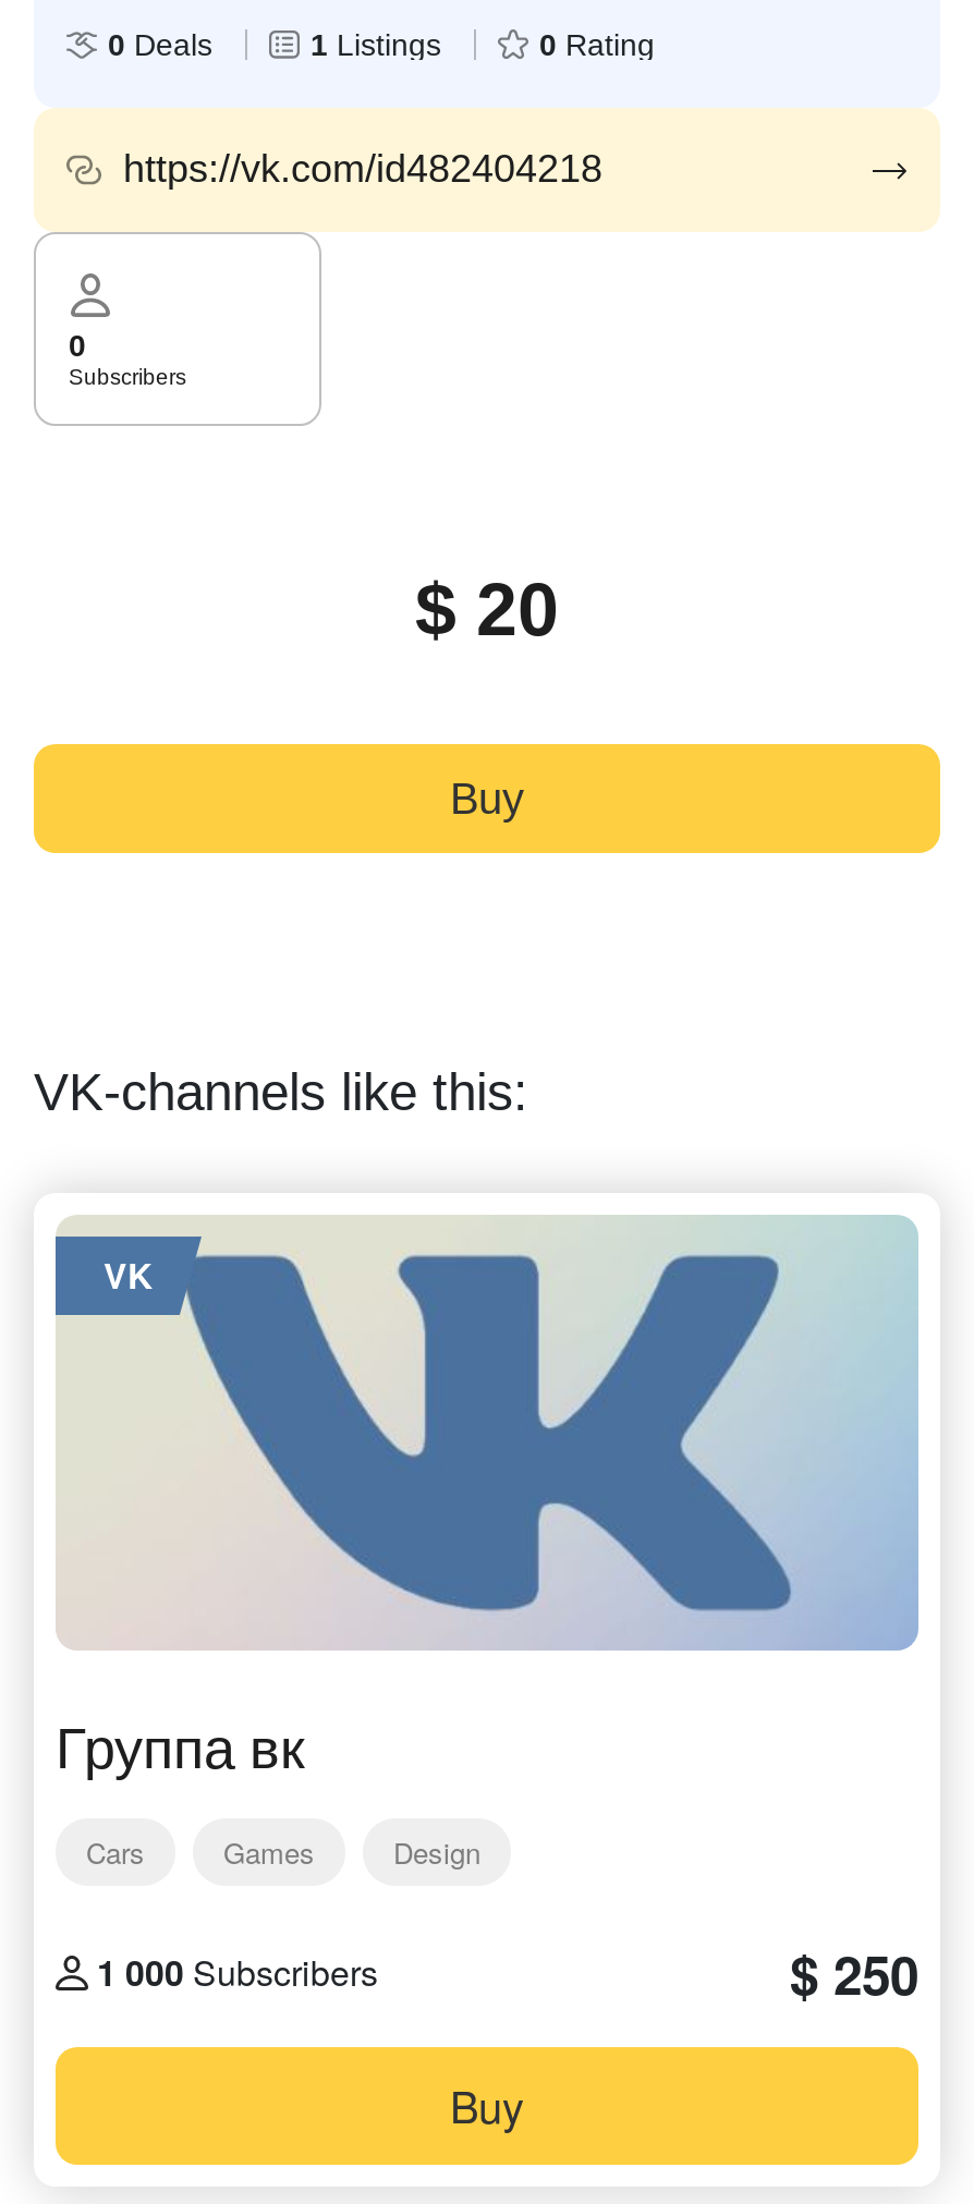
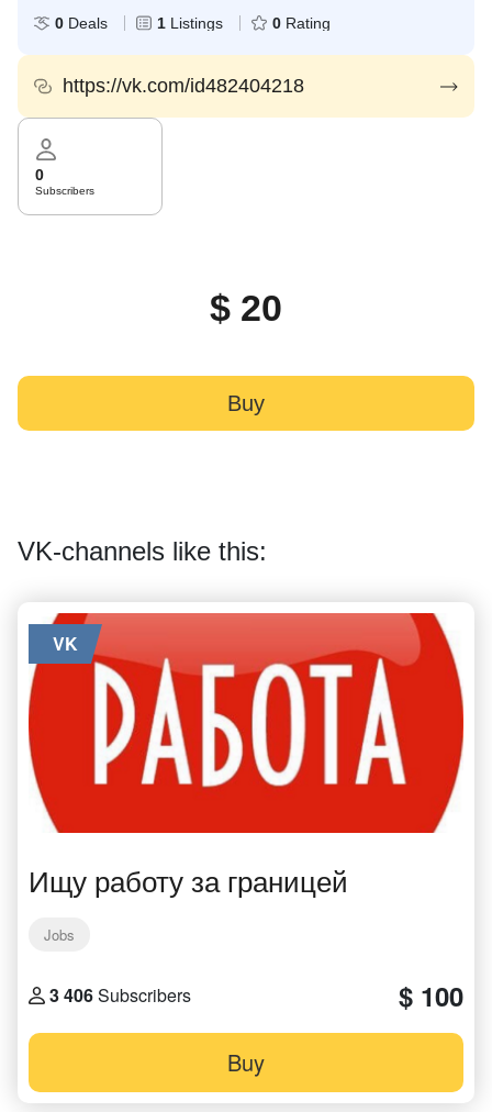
[56,1215,921,1783] [image] | Группа вк -> [27,612,465,900] [image] | Ищу работу за границей
[86,1831,480,1873] Cars | Games | Design -> [44,924,75,945] Jobs
[97,1936,918,2010] 1 000 Subscribers | $ 250 -> [49,977,463,1014] 3 406 Subscribers | $ 100

